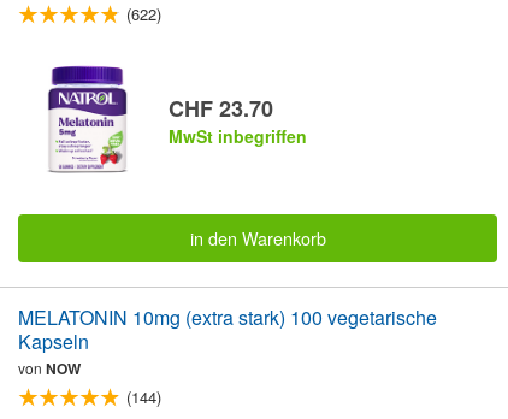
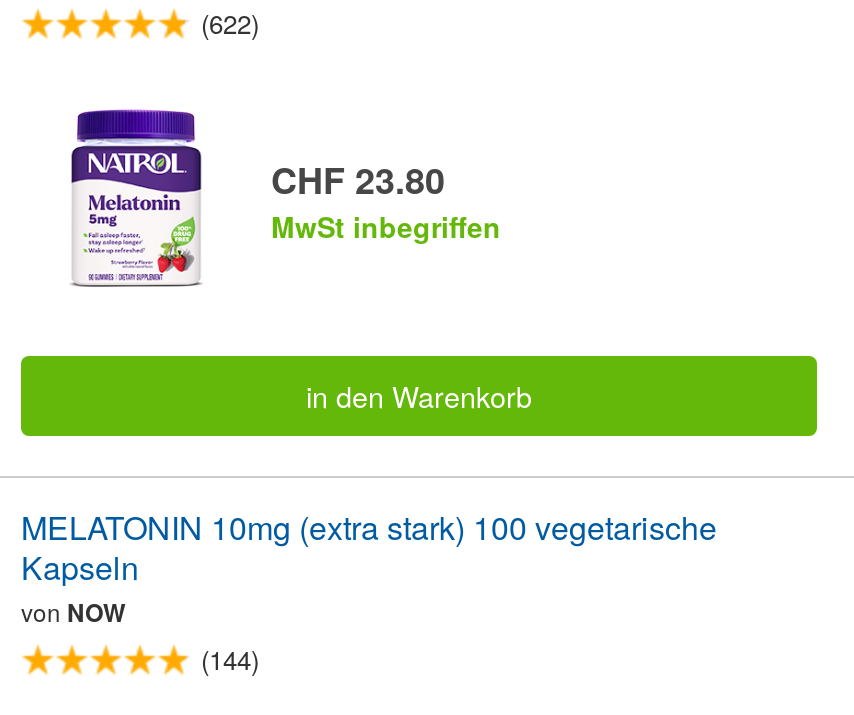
[169,93,273,125] CHF 23.70 -> [271,155,445,207] CHF 23.80

